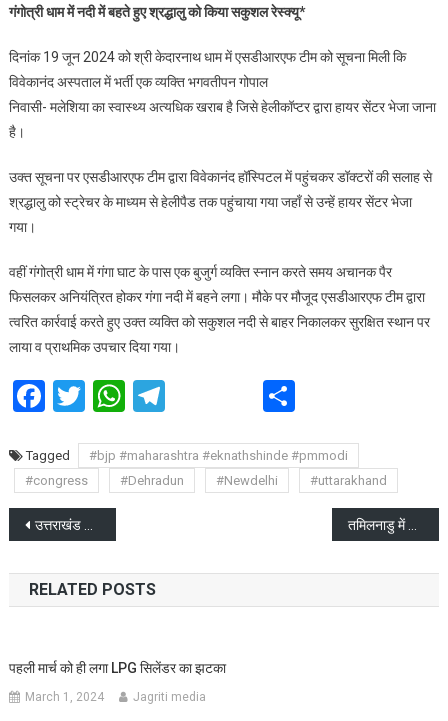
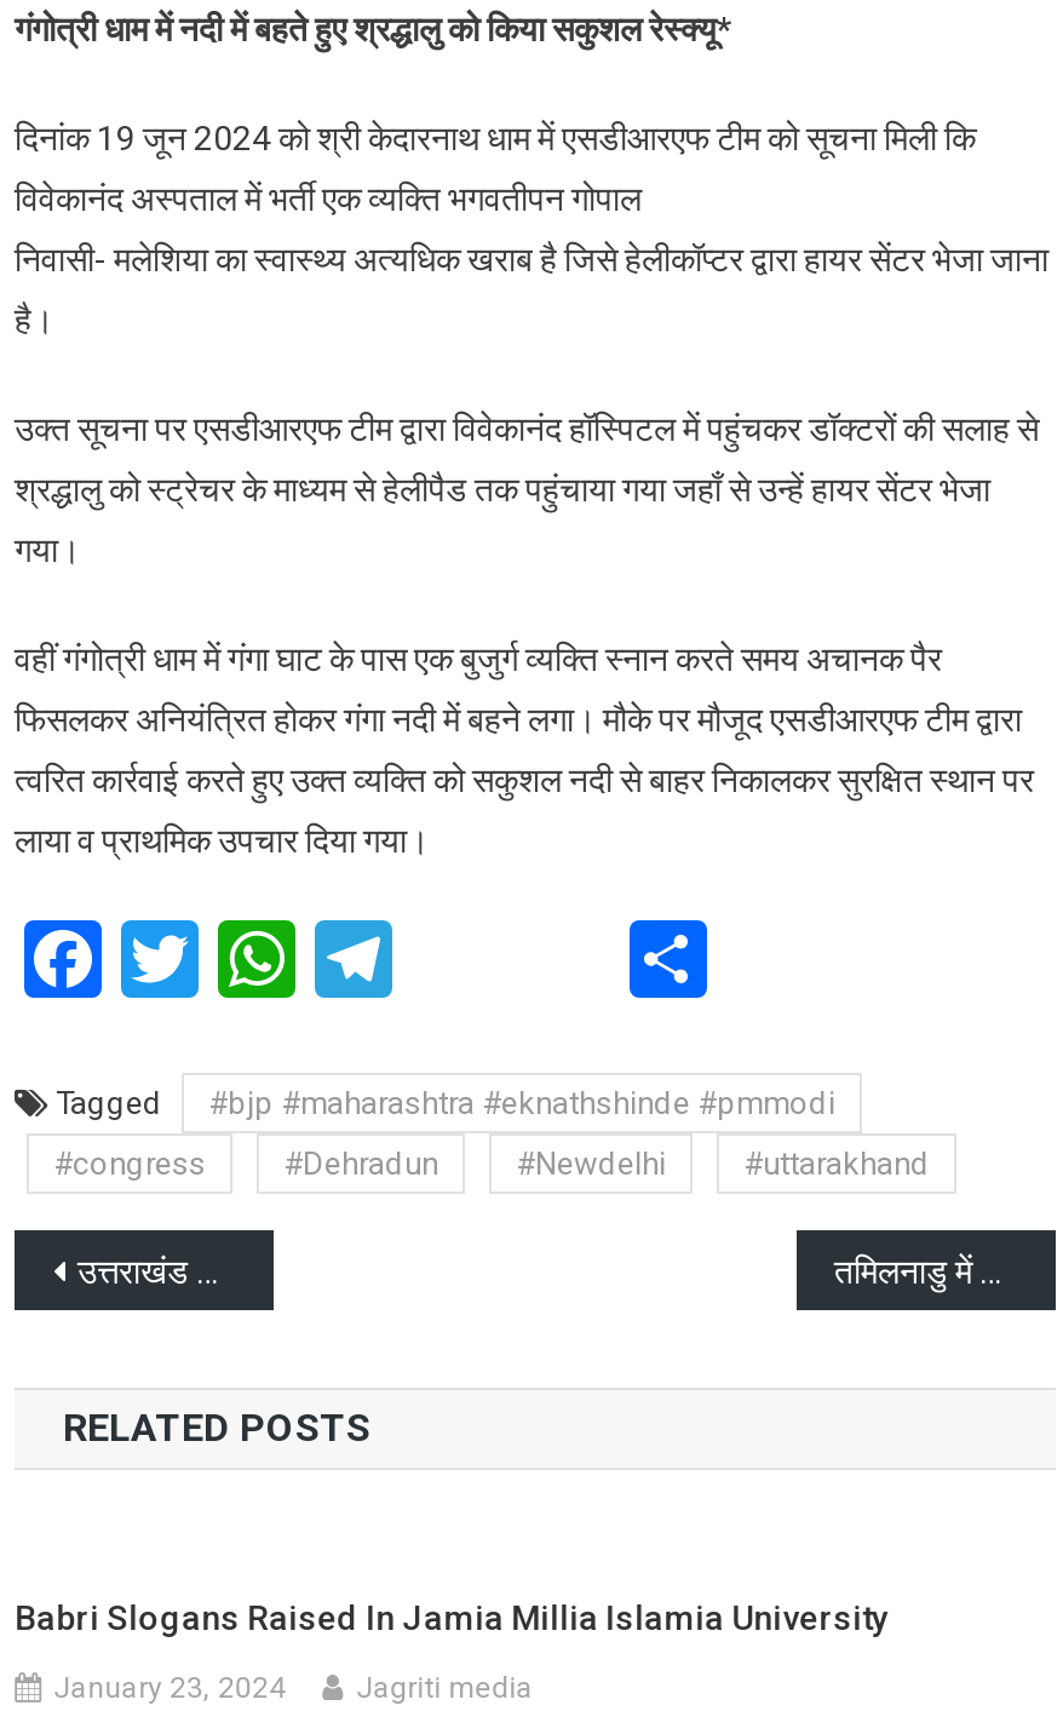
[9,660,226,676] पहली मार्च को ही लगा LPG सिलेंडर का झटका -> [15,1599,889,1638] Babri Slogans Raised In Jamia Millia Islamia University
[25,690,104,704] March 1, 2024 -> [54,1672,286,1705] January 23, 2024

